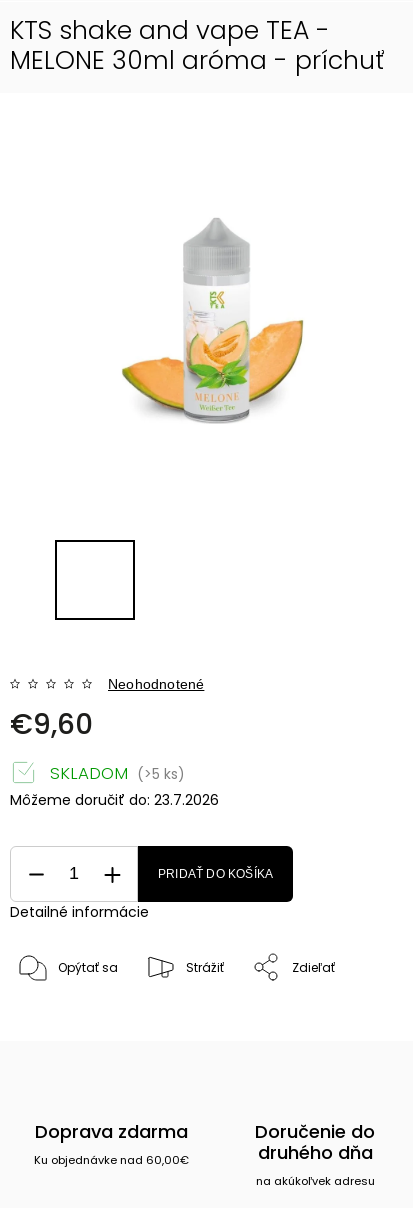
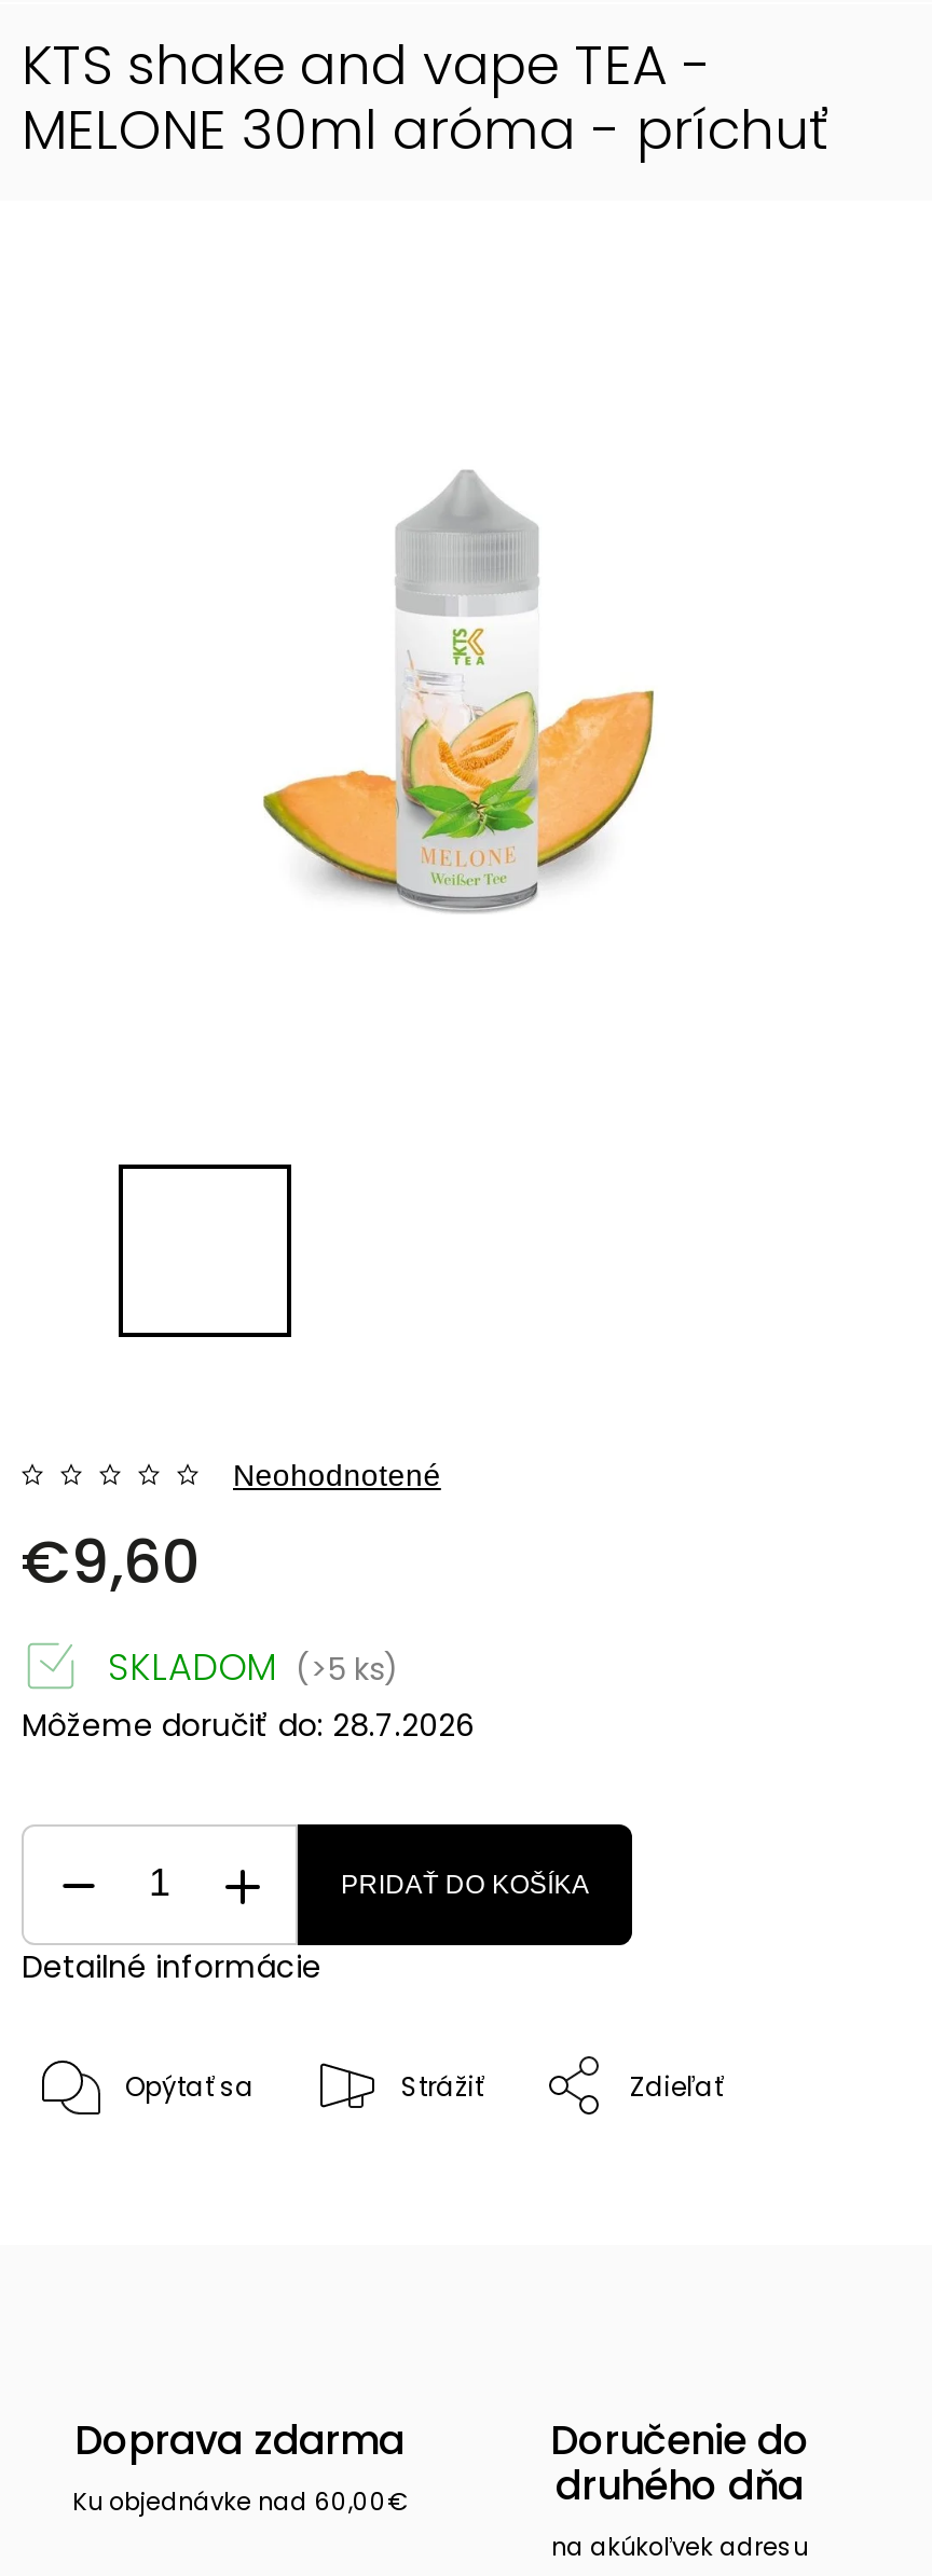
[10,790,219,810] Môžeme doručiť do: 23.7.2026 -> [22,1704,475,1747] Môžeme doručiť do: 28.7.2026

